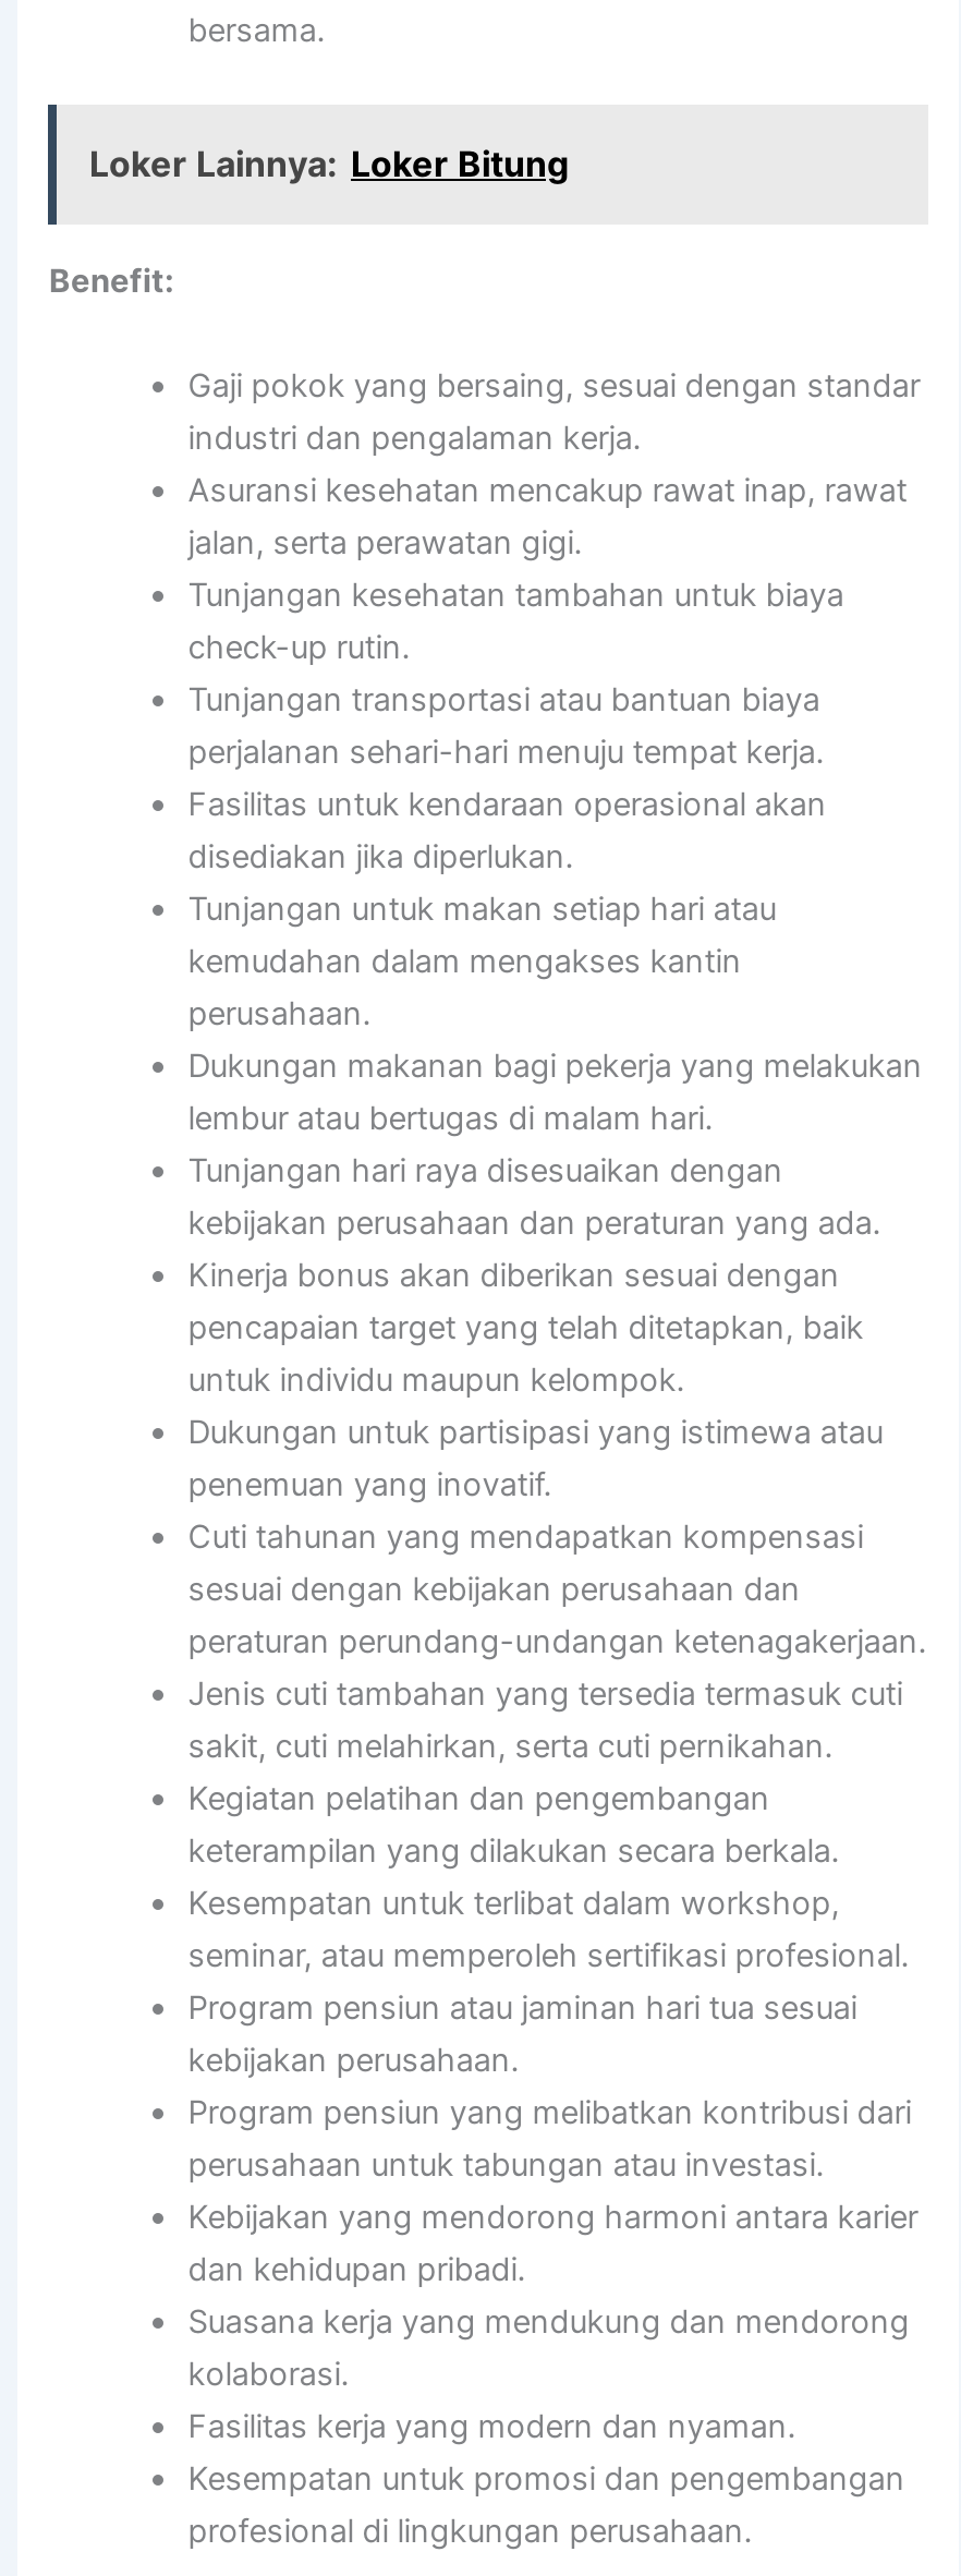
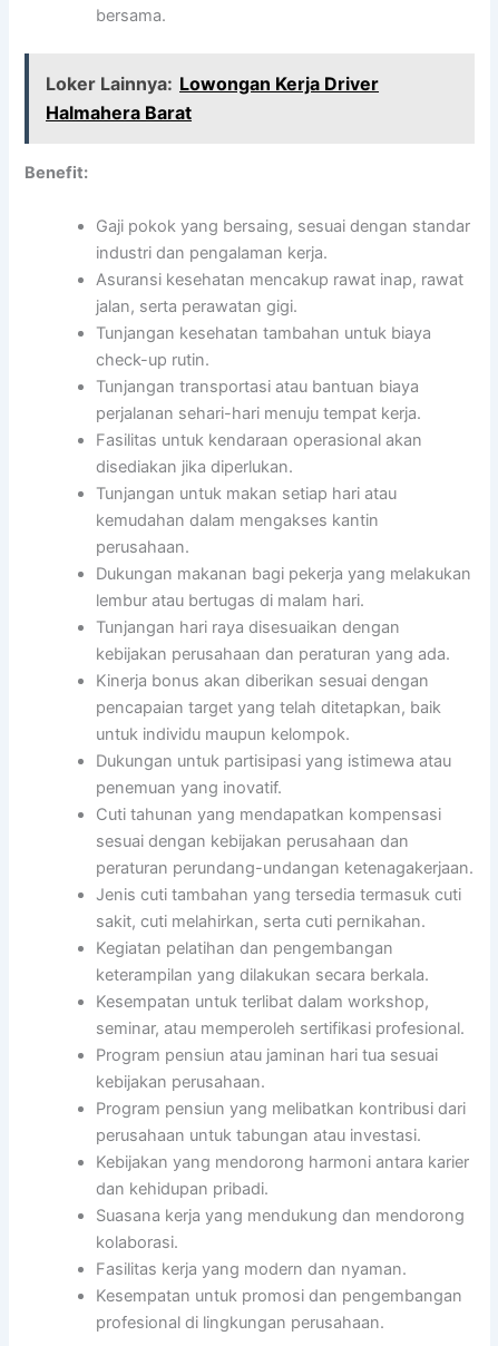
[89,142,569,186] Loker Lainnya: Loker Bitung -> [46,73,379,124] Loker Lainnya: Lowongan Kerja Driver | Halmahera Barat

